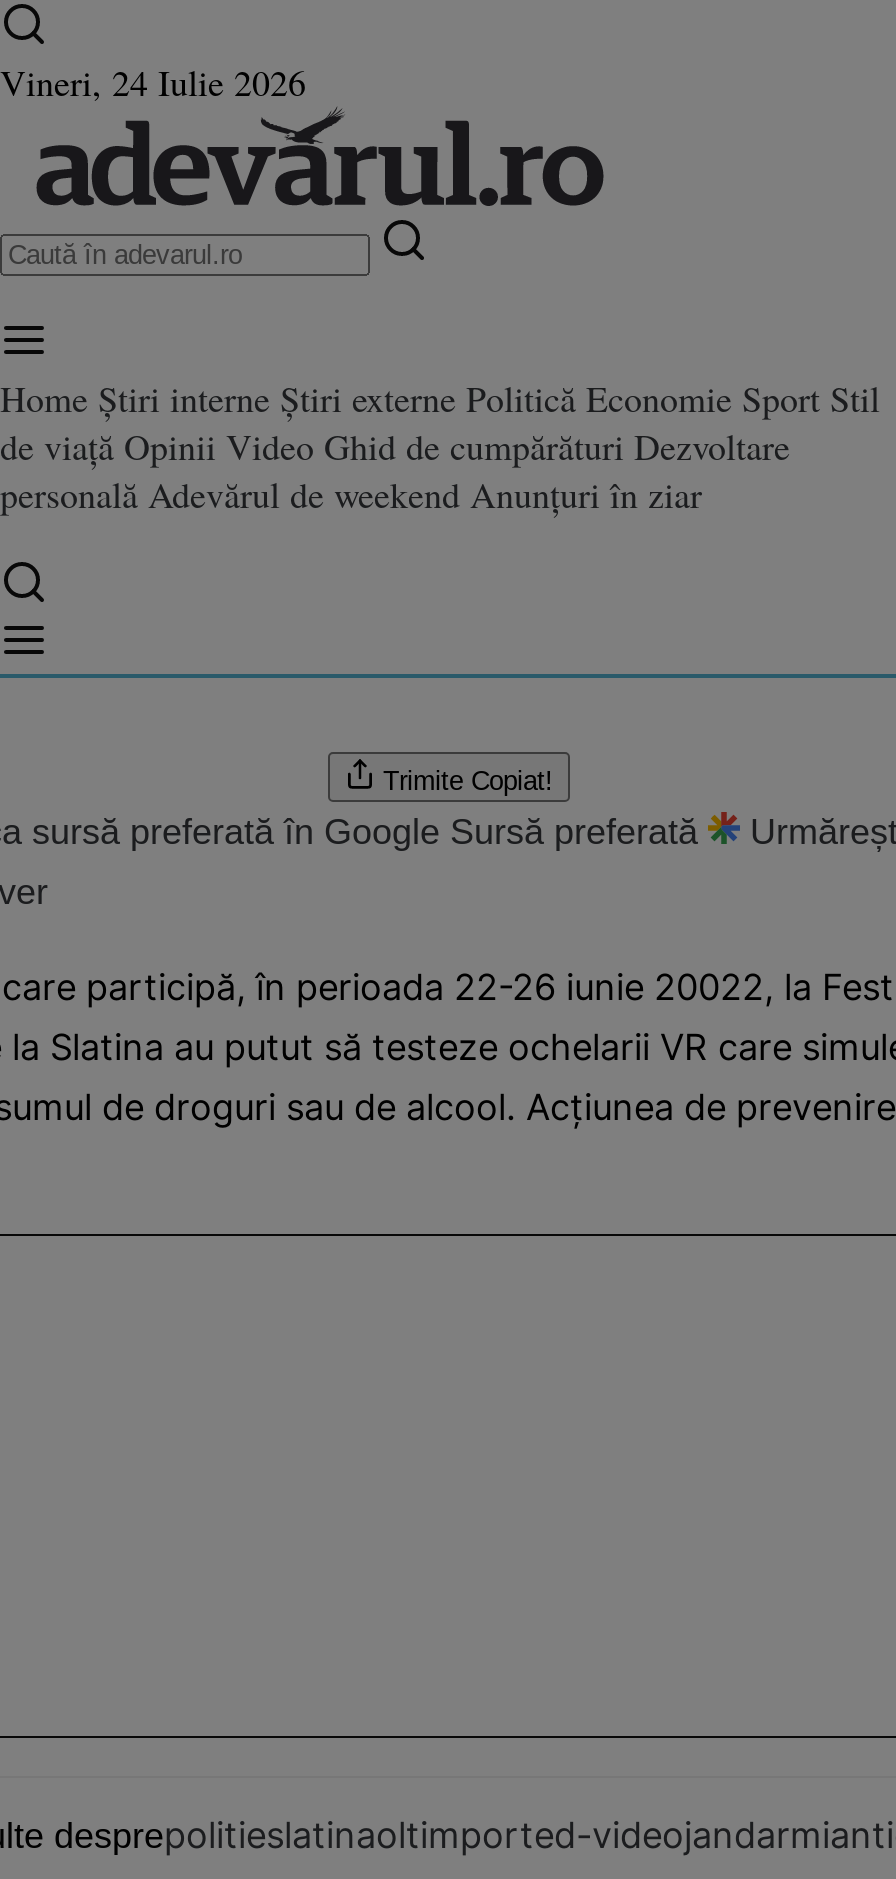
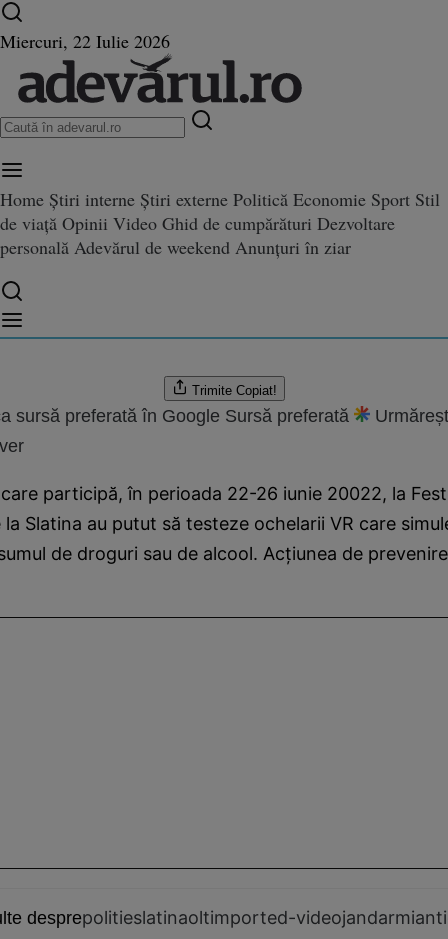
[0,58,306,106] Vineri, 24 Iulie 2026 -> [0,29,170,53] Miercuri, 22 Iulie 2026

